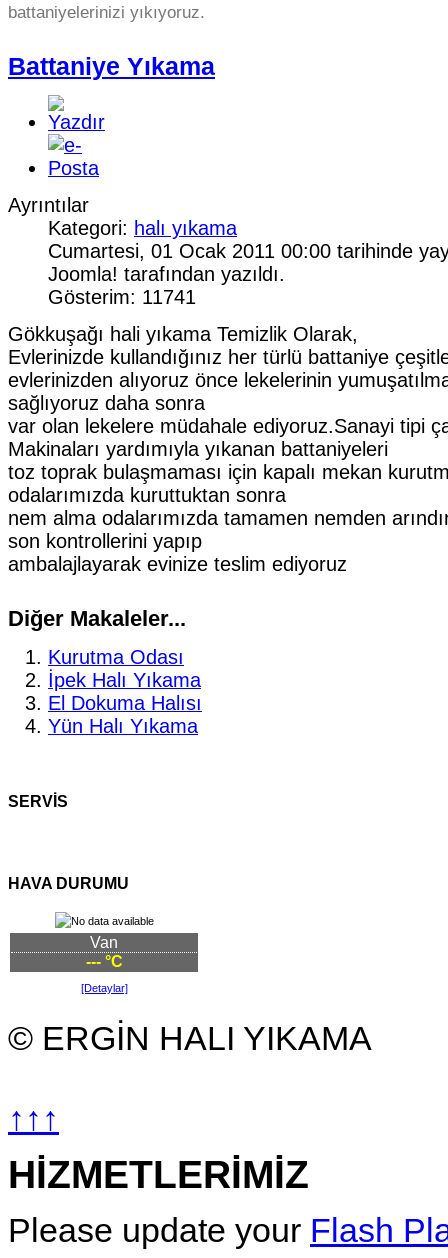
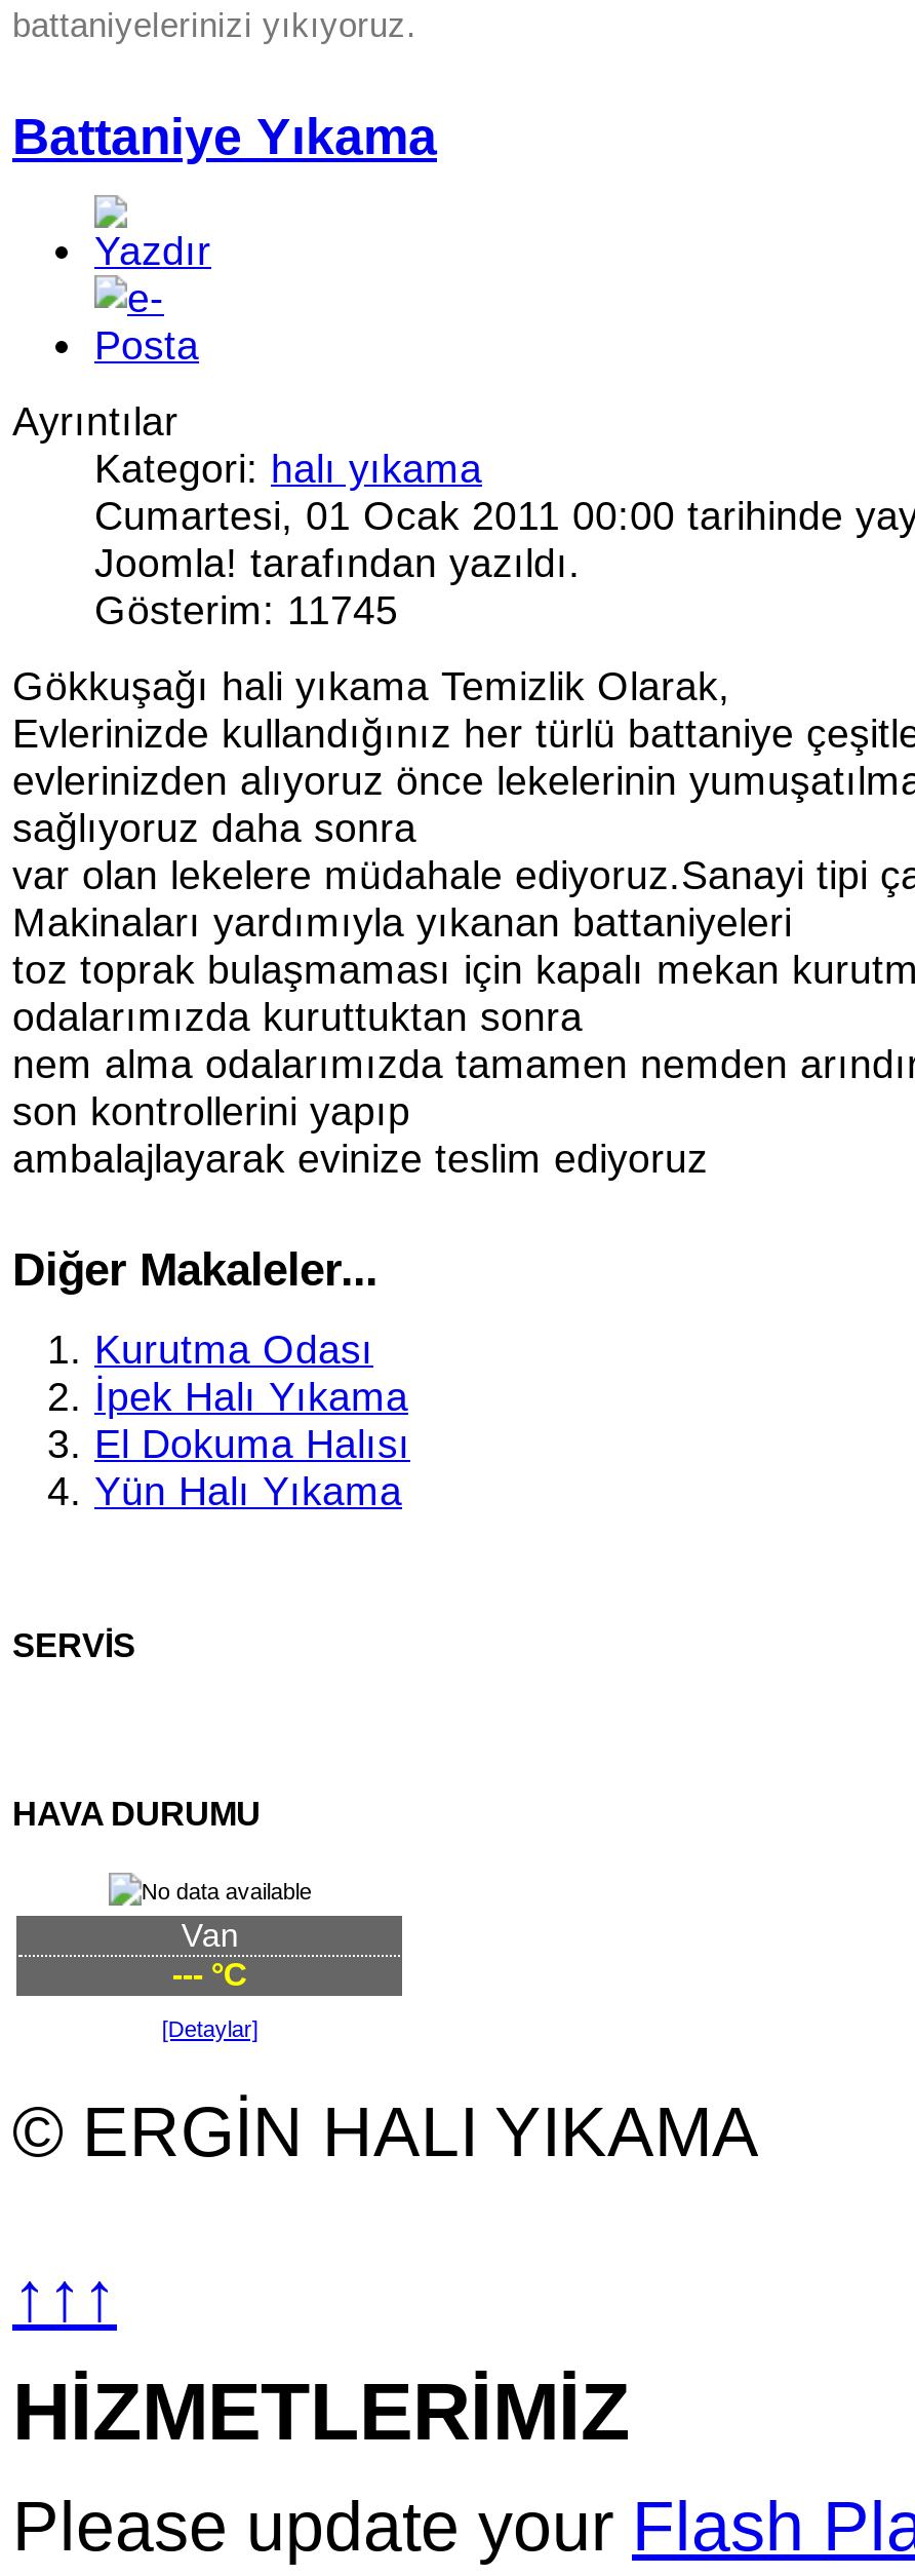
[48,286,196,308] Gösterim: 11741 -> [94,588,398,633] Gösterim: 11745

